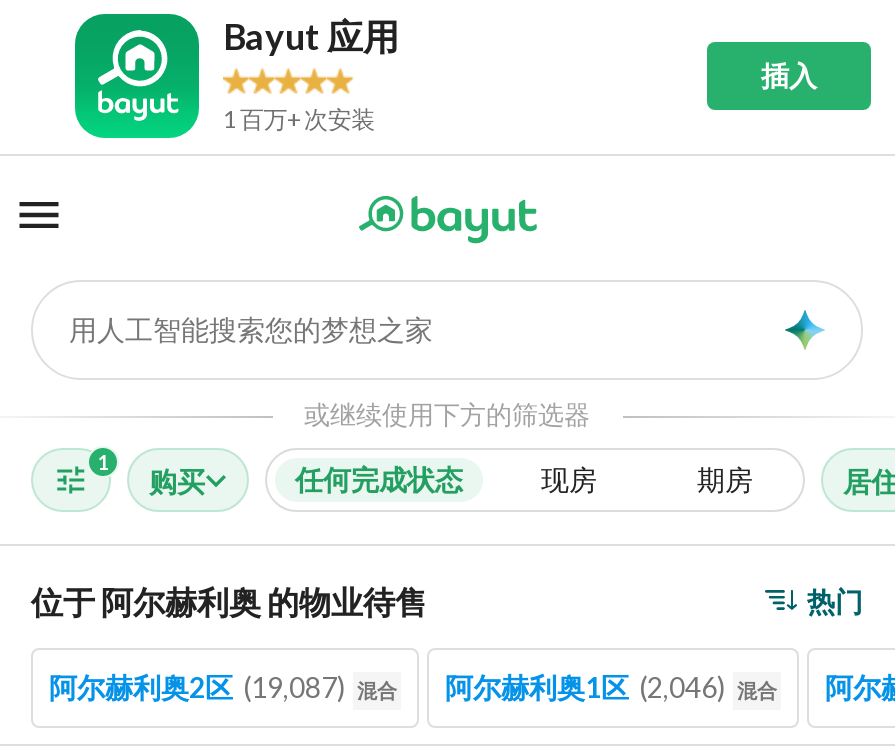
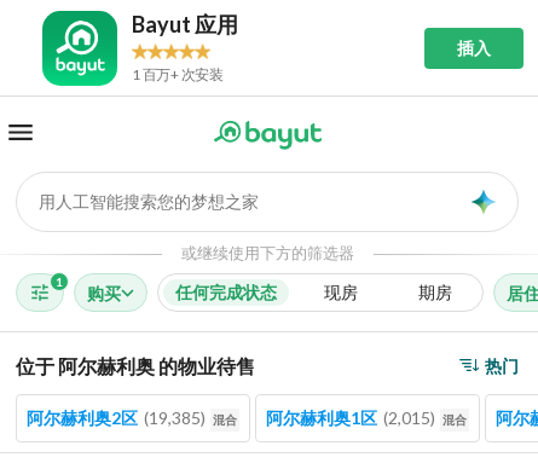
[49,670,397,704] 阿尔赫利奥2区 (19,087) 混合 -> [27,407,237,428] 阿尔赫利奥2区 (19,385) 混合
[445,670,777,704] 阿尔赫利奥1区 (2,046) 混合 -> [266,407,467,428] 阿尔赫利奥1区 (2,015) 混合

